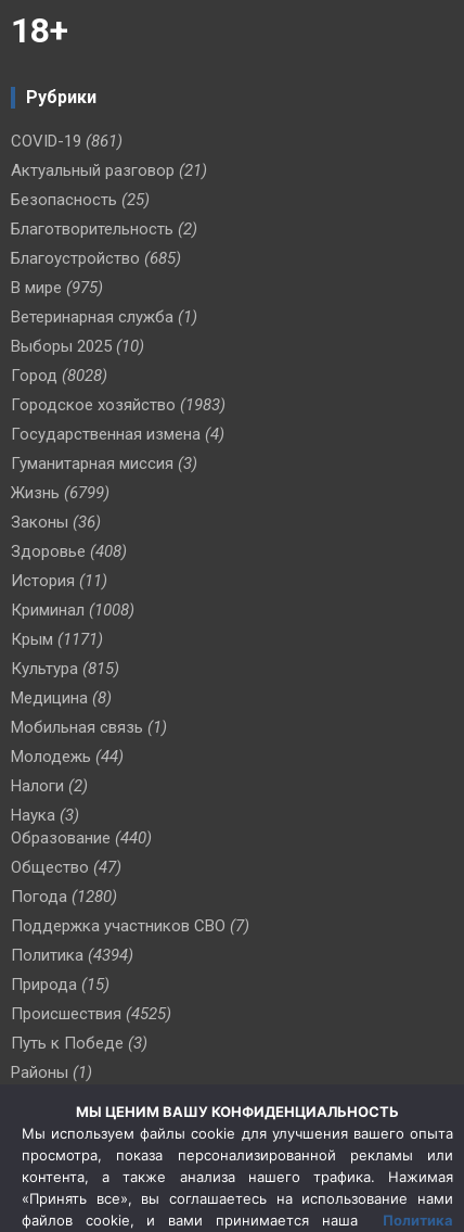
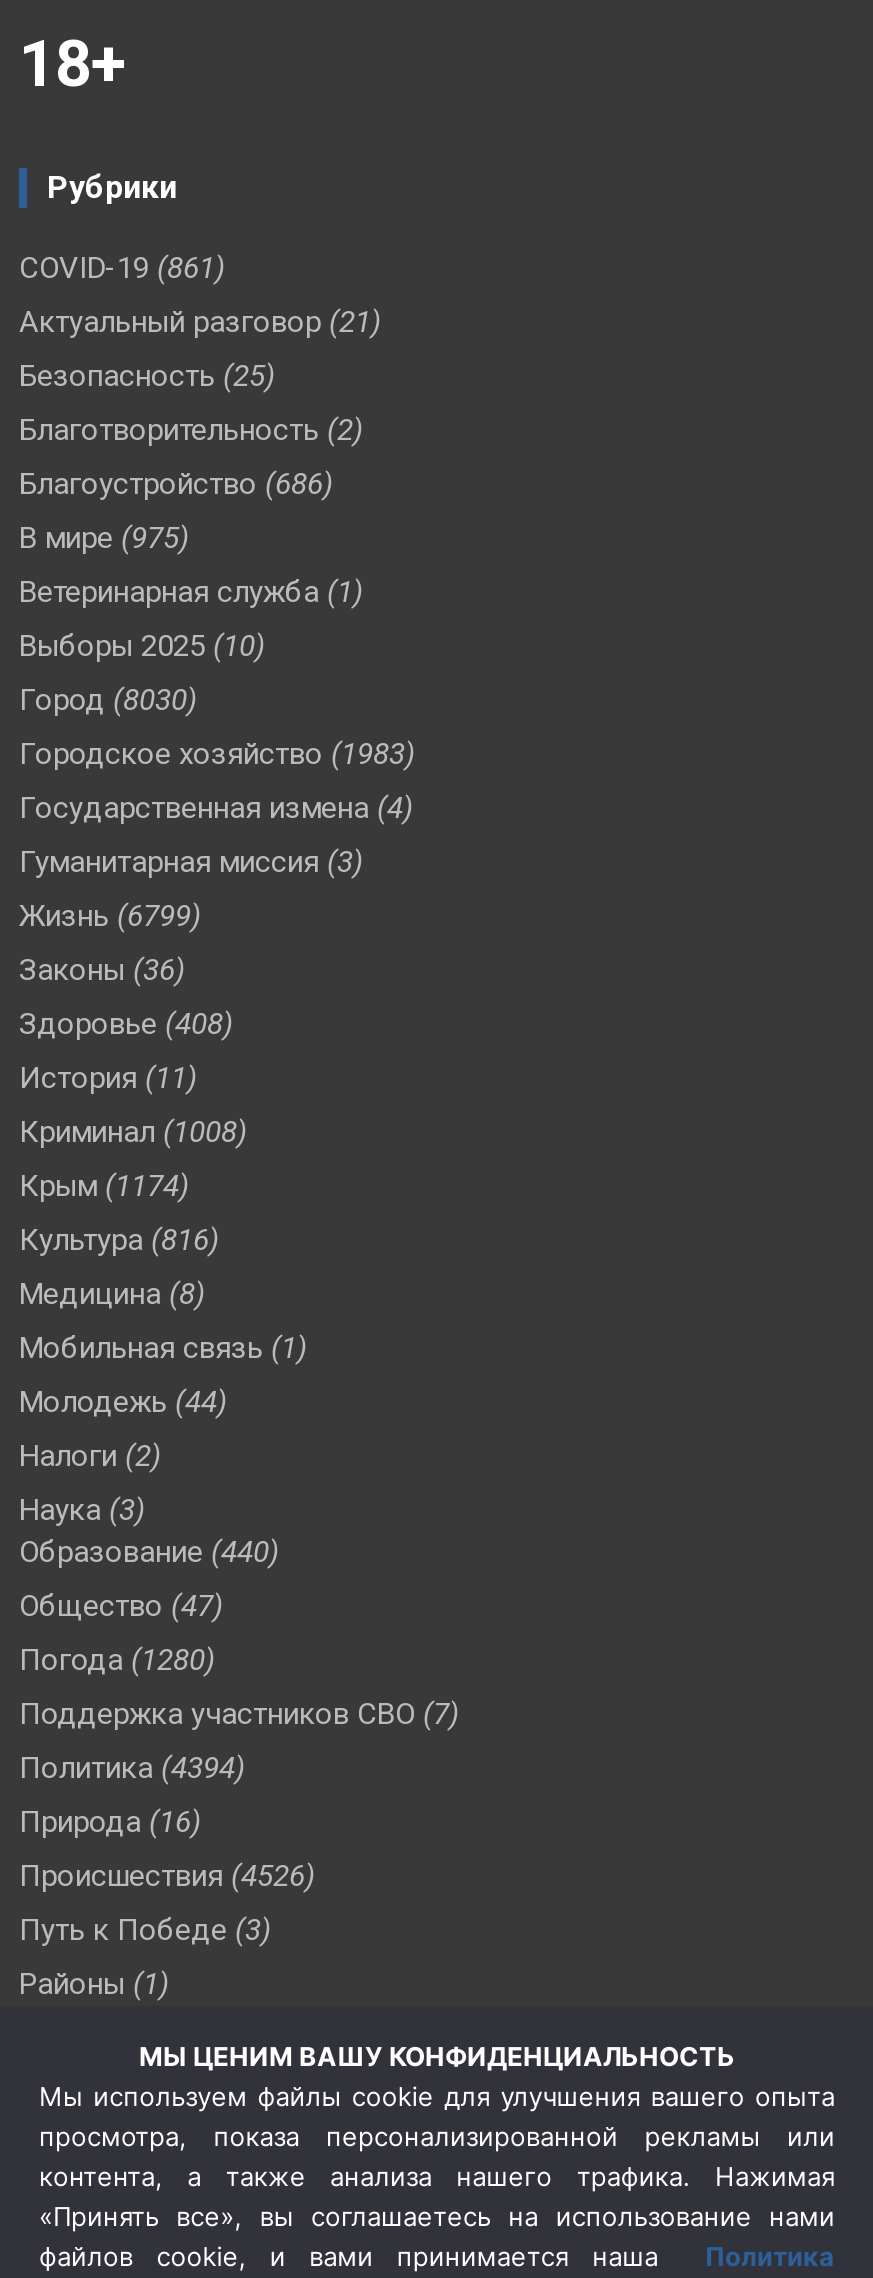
[11,249,181,268] Благоустройство (685) -> [19,466,333,502] Благоустройство (686)
[11,366,107,385] Город (8028) -> [19,682,197,718] Город (8030)
[11,630,103,649] Крым (1171) -> [19,1168,189,1204] Крым (1174)
[11,659,119,678] Культура (815) -> [19,1222,219,1258] Культура (816)
[11,975,109,994] Природа (15) -> [19,1804,201,1840] Природа (16)
[11,1004,171,1024] Происшествия (4525) -> [19,1858,315,1894] Происшествия (4526)

